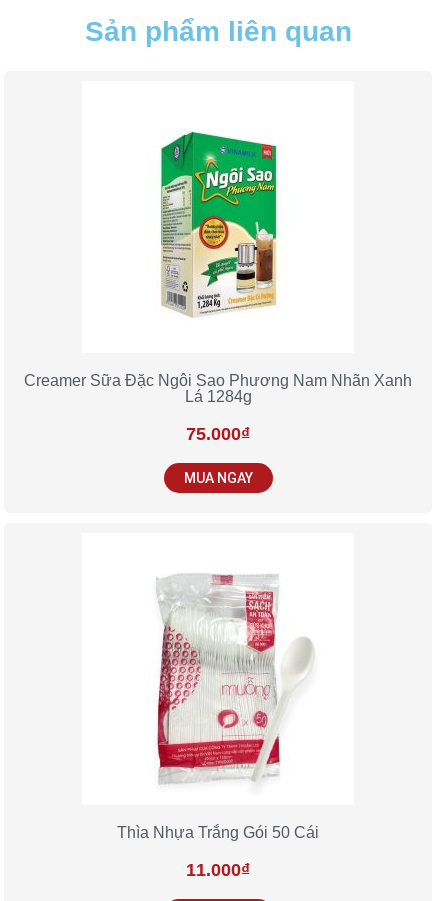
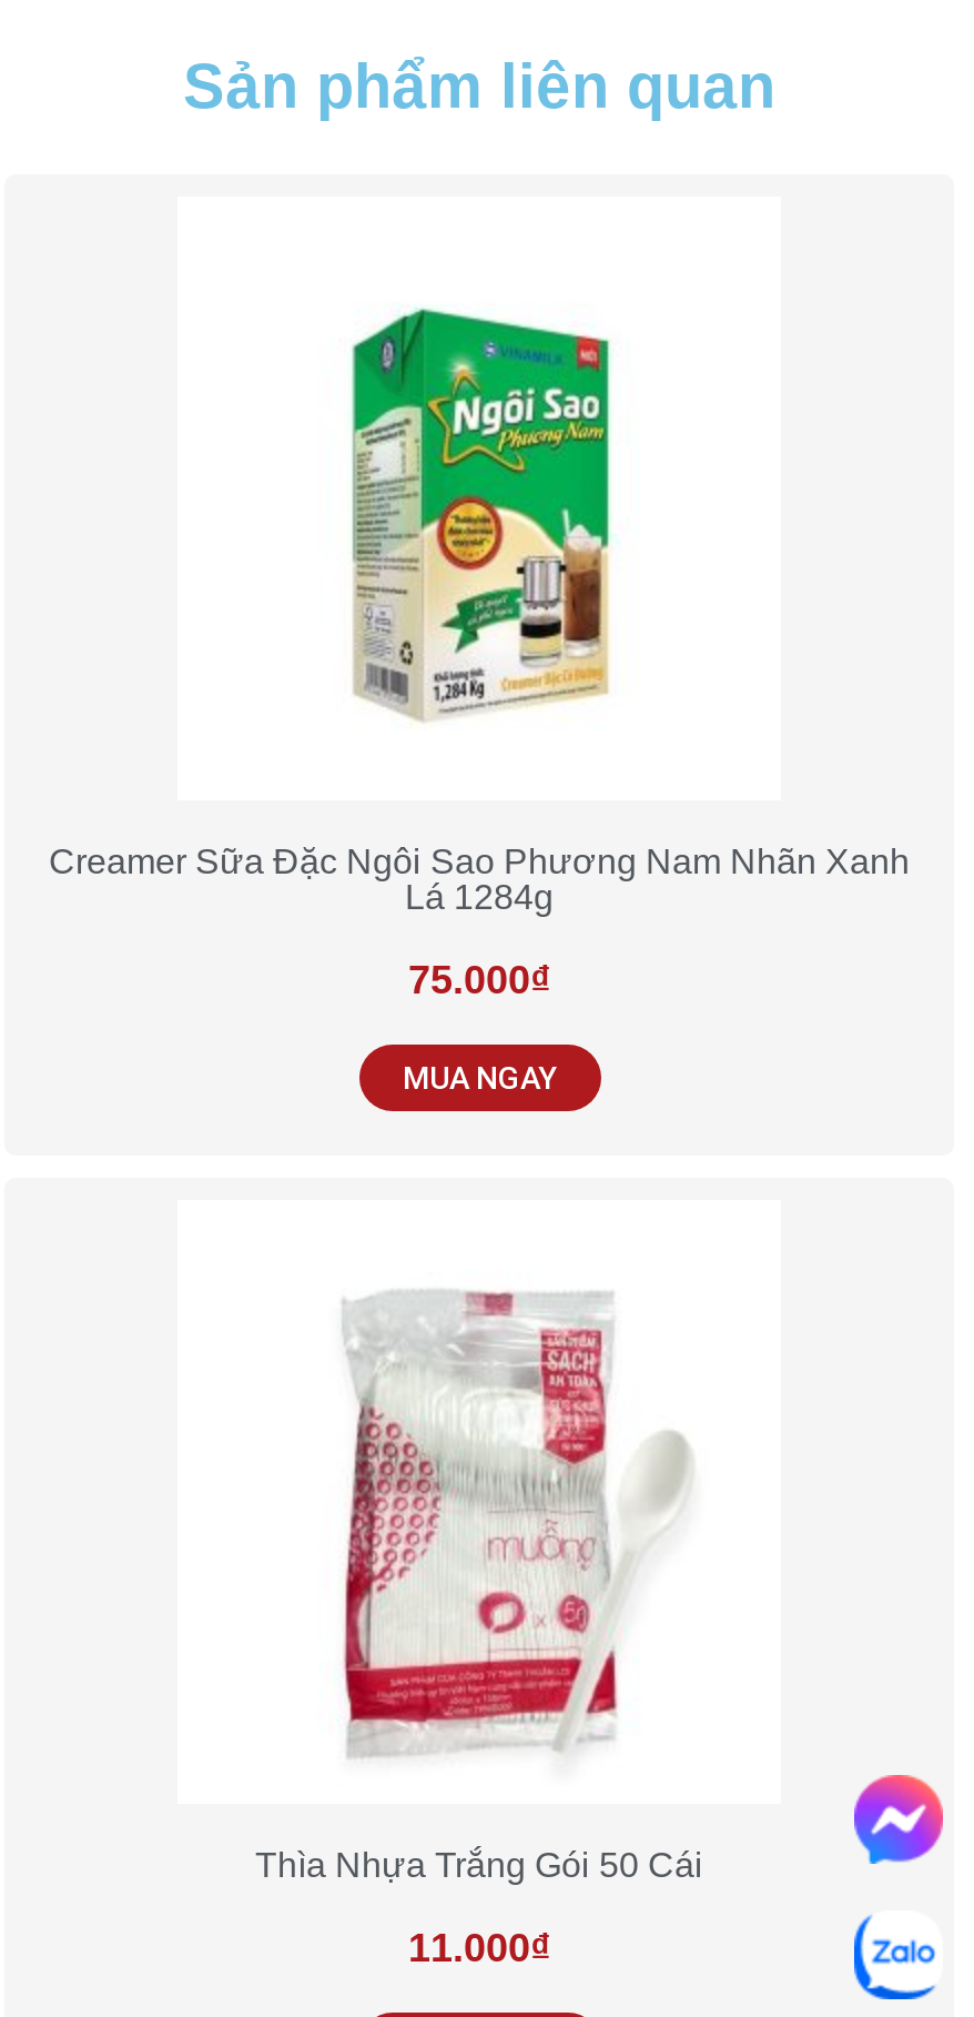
none -> [852,1773,945,1866] [image]
none -> [852,1915,936,2001] [image]

